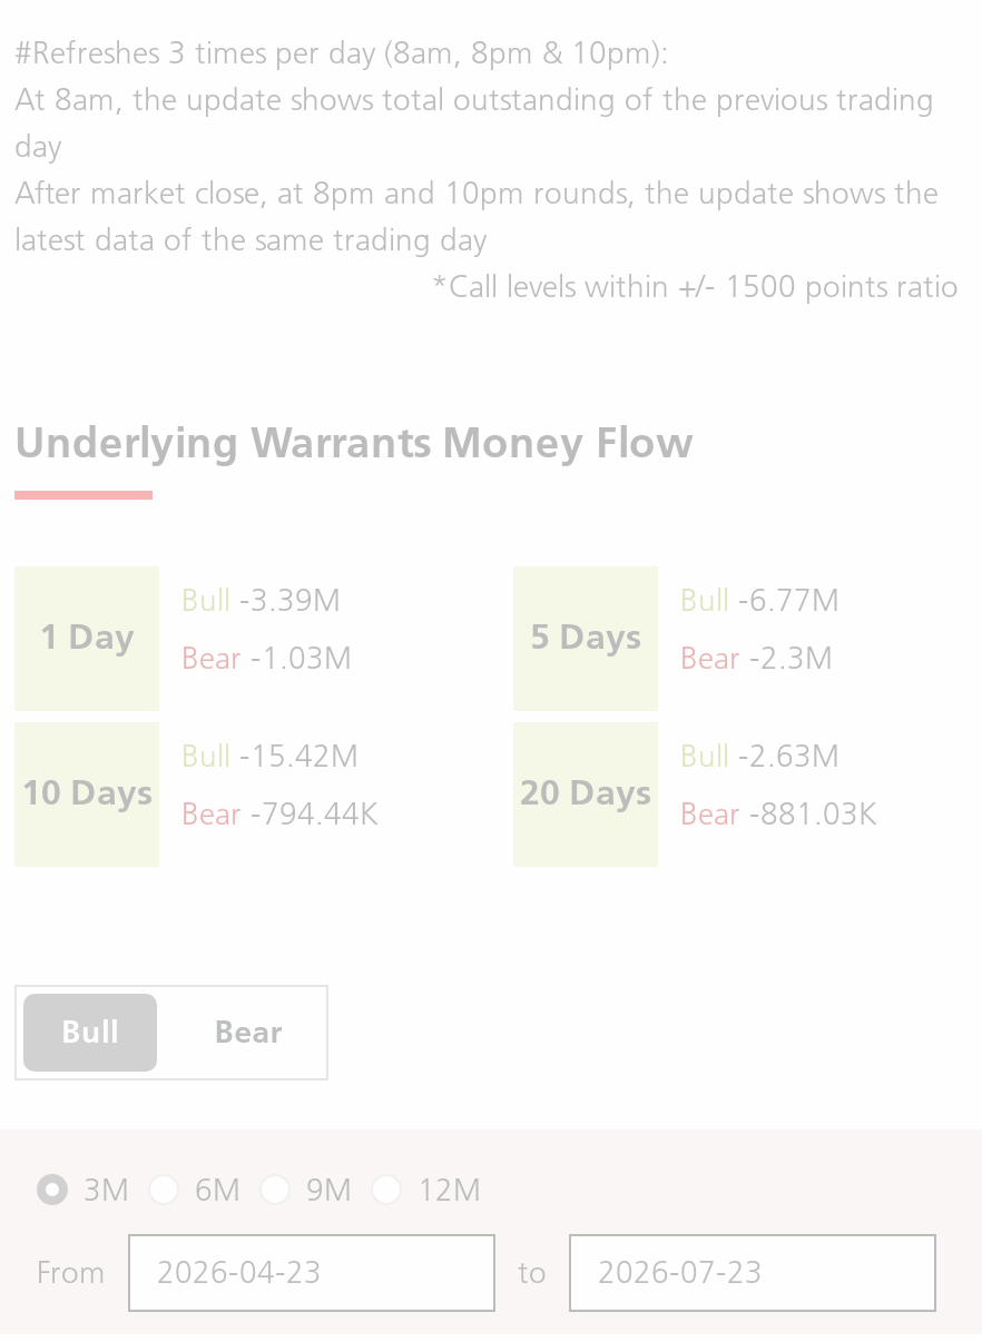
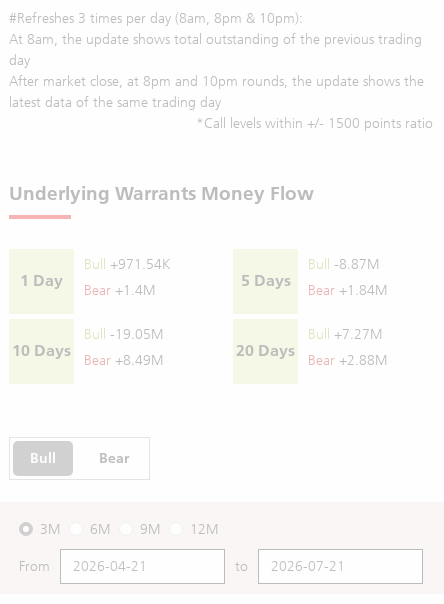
[181,581,340,619] Bull -3.39M -> [84,256,171,273] Bull +971.54K
[680,581,838,619] Bull -6.77M -> [308,256,379,273] Bull -8.87M
[181,639,351,677] Bear -1.03M -> [84,282,155,299] Bear +1.4M
[680,639,832,677] Bear -2.3M -> [308,282,387,299] Bear +1.84M
[181,737,357,775] Bull -15.42M -> [84,326,163,343] Bull -19.05M
[680,737,838,775] Bull -2.63M -> [308,326,382,343] Bull +7.27M
[181,795,380,833] Bear -794.44K -> [84,352,163,369] Bear +8.49M
[680,795,878,833] Bear -881.03K -> [308,352,387,369] Bear +2.88M

